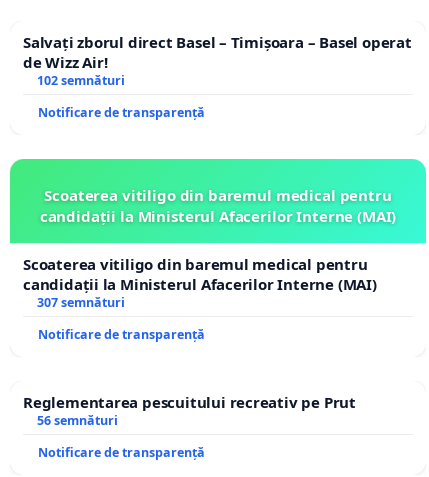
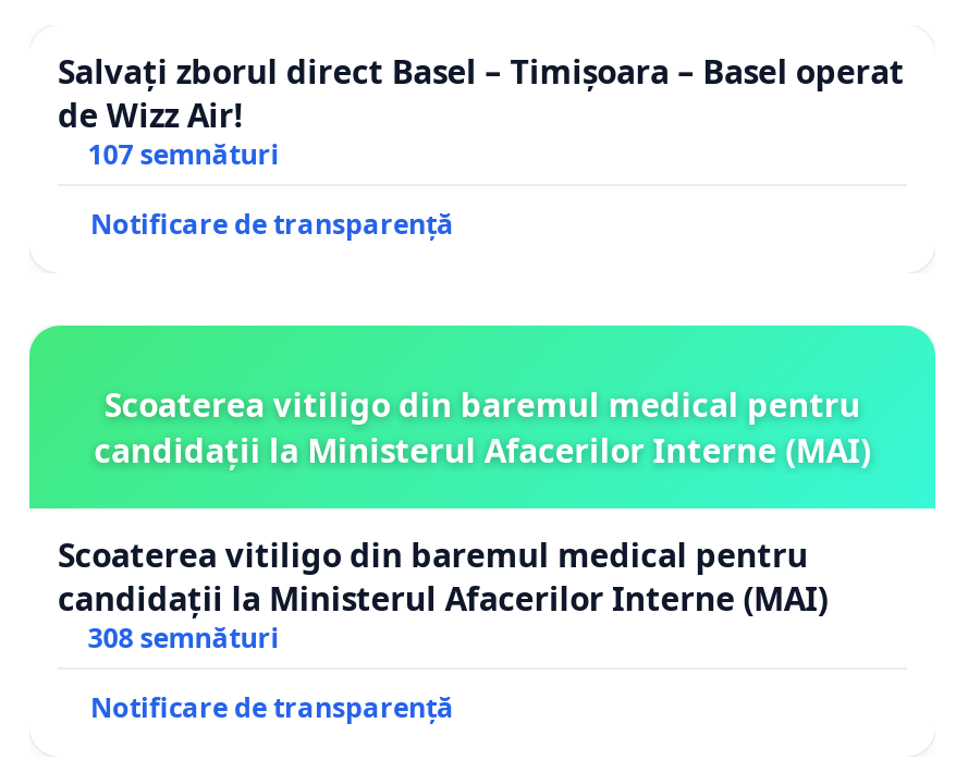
[37,72,125,89] 102 semnături -> [88,137,279,174] 107 semnături
[23,294,356,429] 307 semnături | Notificare de transparență | Reglementarea pescuitului recreativ pe Prut | 56 semnături -> [88,620,279,657] 308 semnături

